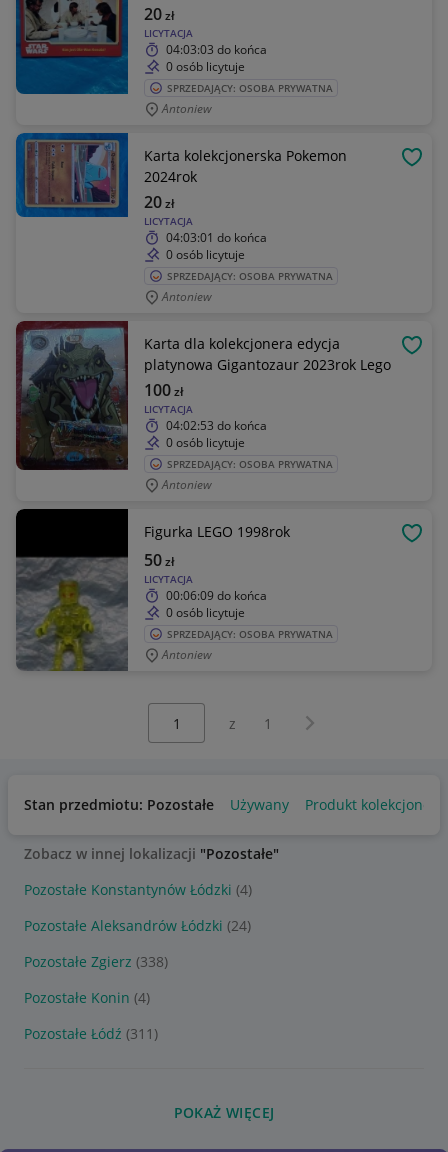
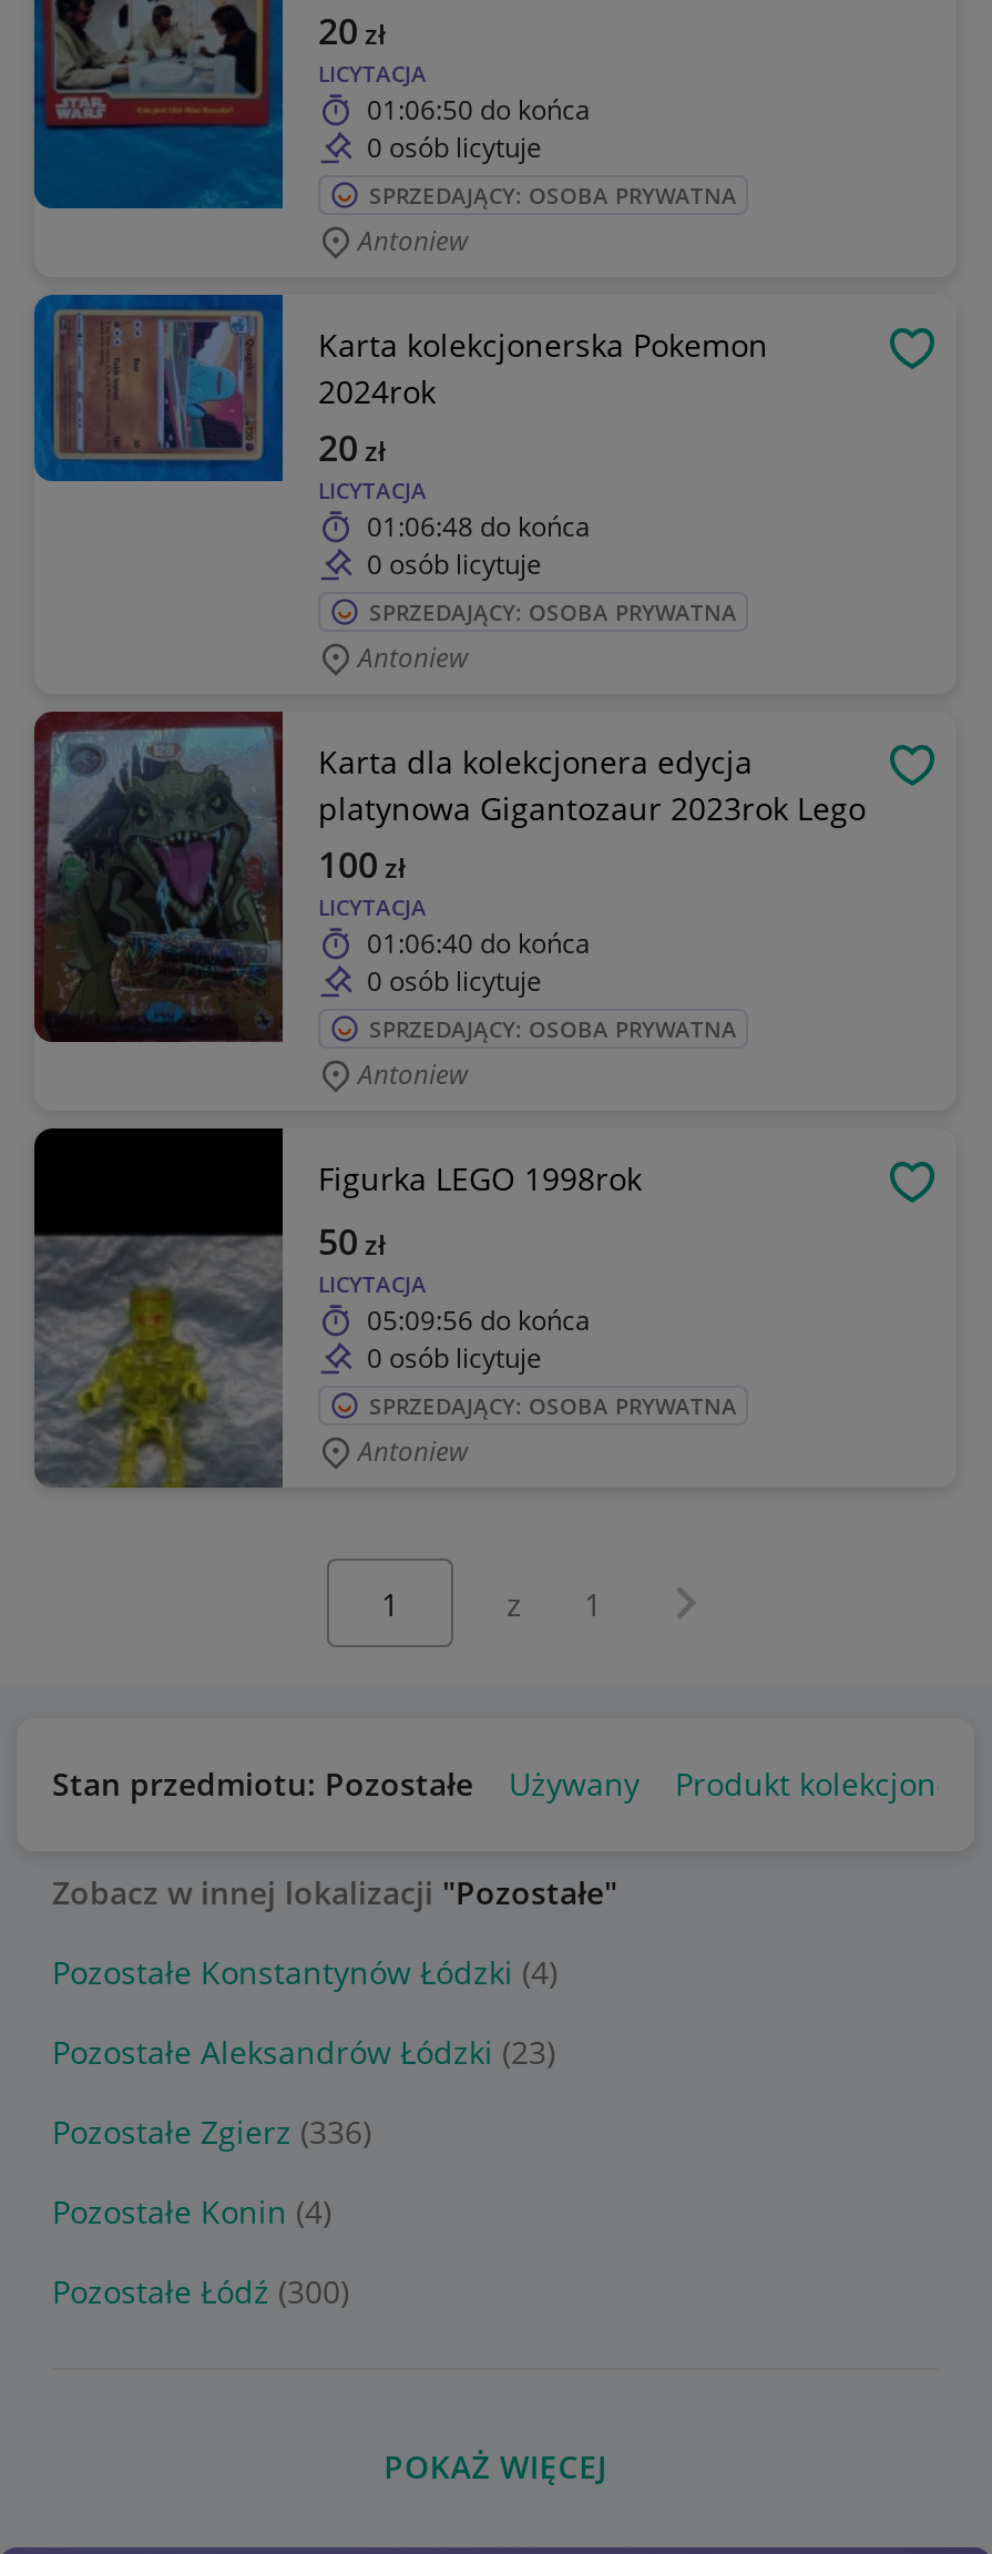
[166,41,267,58] 04:03:03 do końca -> [367,91,591,129] 01:06:50 do końca
[166,229,267,246] 04:03:01 do końca -> [367,508,591,545] 01:06:48 do końca
[166,417,267,434] 04:02:53 do końca -> [367,924,591,962] 01:06:40 do końca
[166,587,267,604] 00:06:09 do końca -> [367,1301,591,1339] 05:09:56 do końca
[24,916,251,935] Pozostałe Aleksandrów Łódzki (24) -> [52,2031,555,2073] Pozostałe Aleksandrów Łódzki (23)
[24,952,168,971] Pozostałe Zgierz (338) -> [52,2111,371,2153] Pozostałe Zgierz (336)
[24,1024,158,1043] Pozostałe Łódź (311) -> [52,2270,349,2312] Pozostałe Łódź (300)

